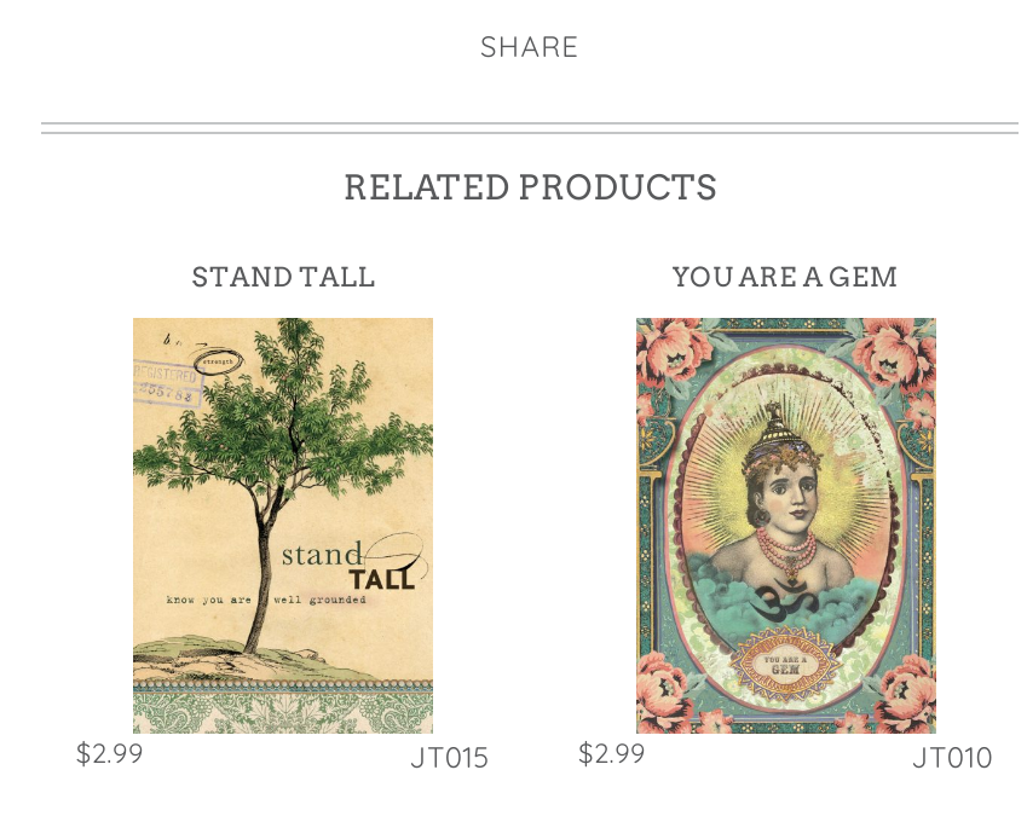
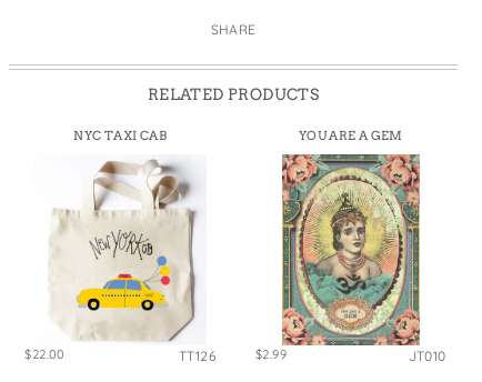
[192,260,375,294] STAND TALL -> [74,128,167,143] NYC TAXI CAB
[76,316,491,774] [image] | $2.99 | JT015 -> [25,154,215,364] [image] | $22.00 | TT126

